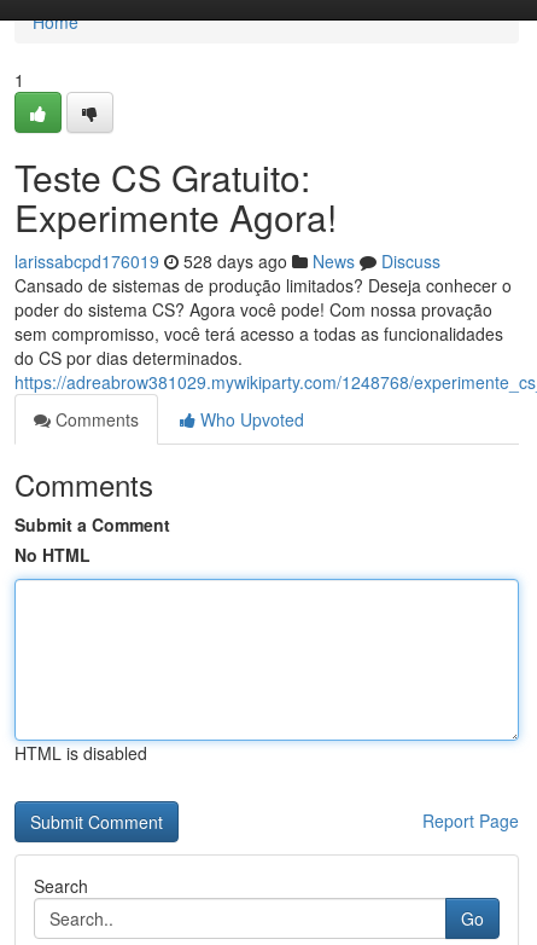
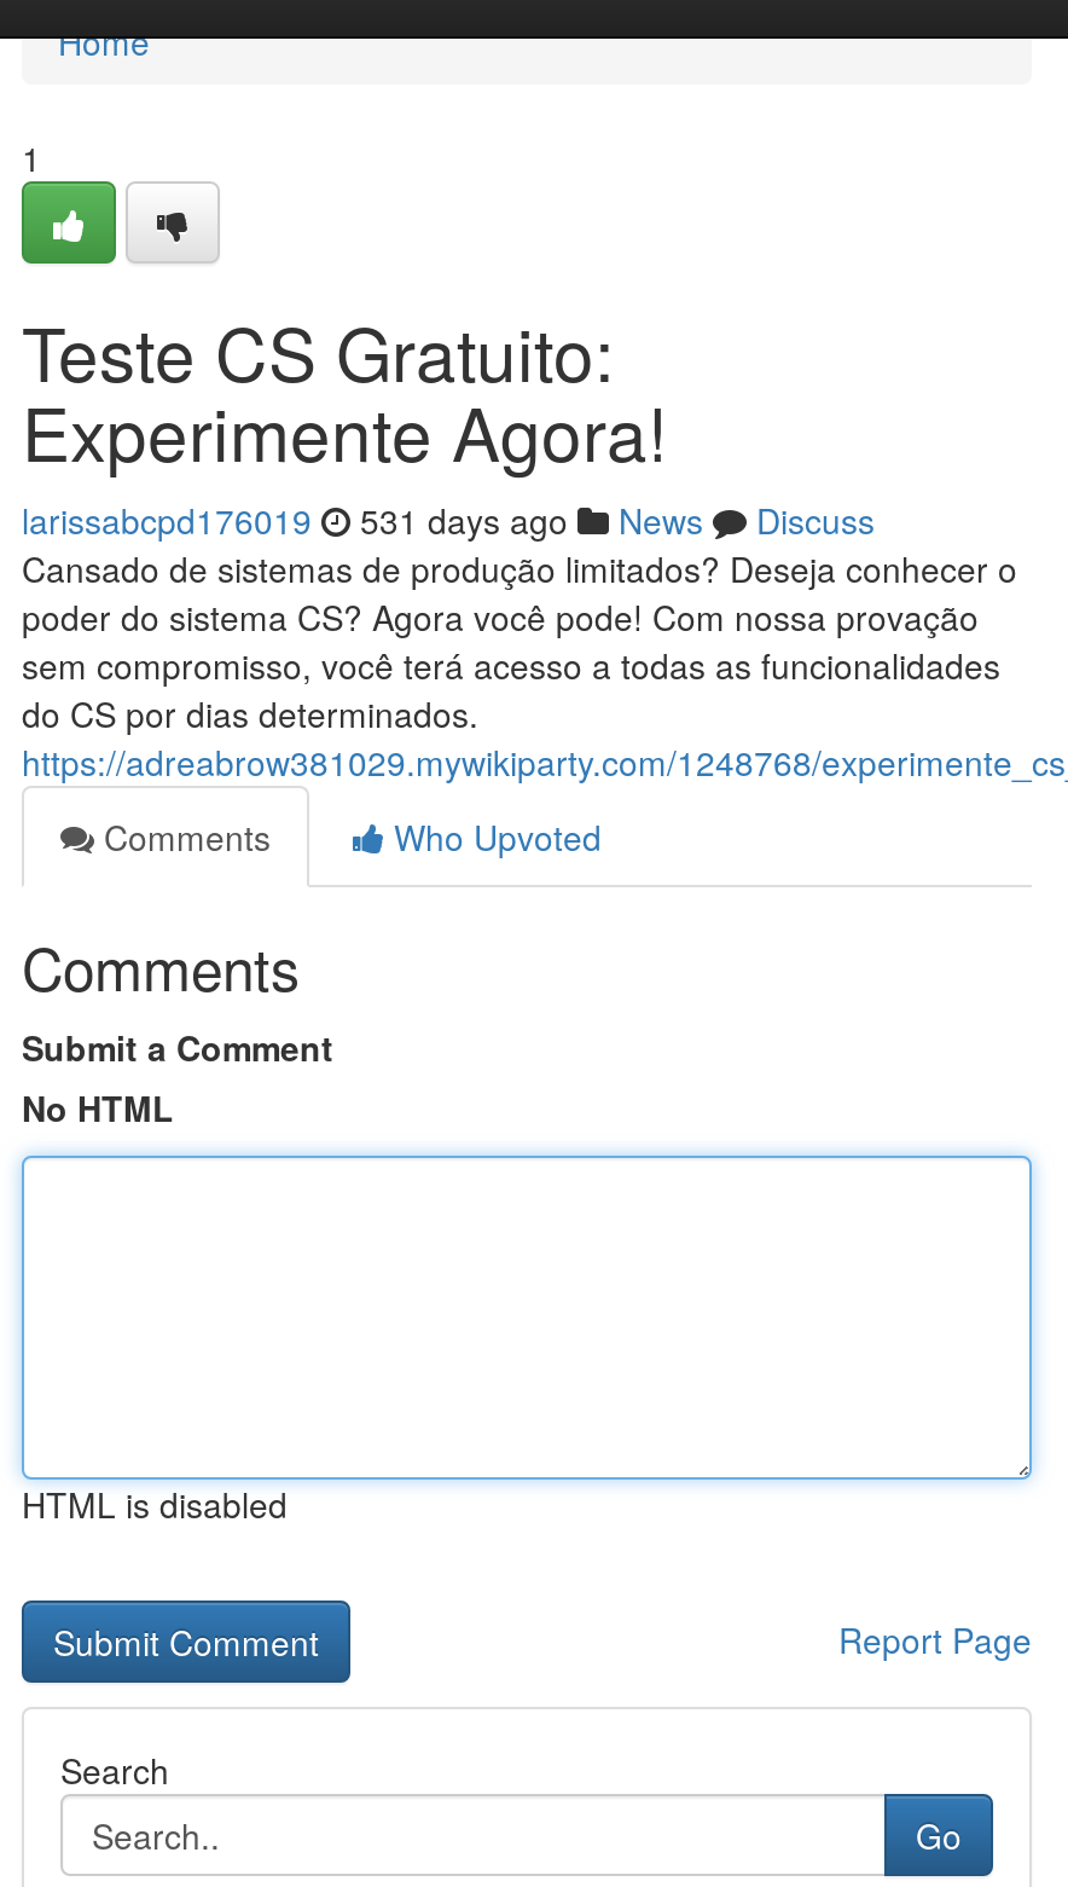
[14,249,440,273] larissabcpd176019 528 days ago News Discuss -> [22,496,875,544] larissabcpd176019 531 days ago News Discuss

